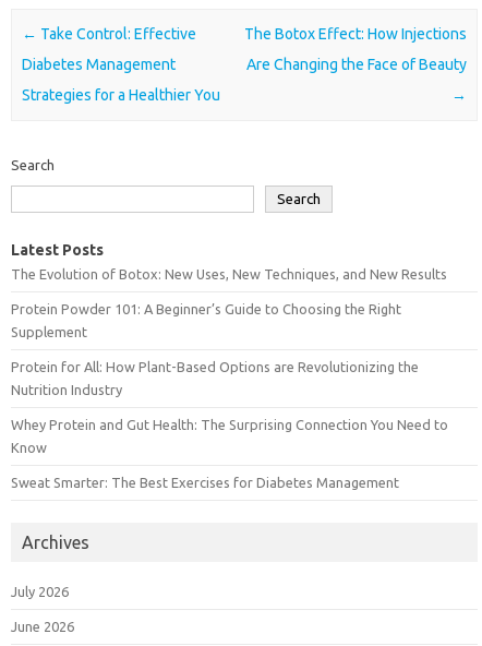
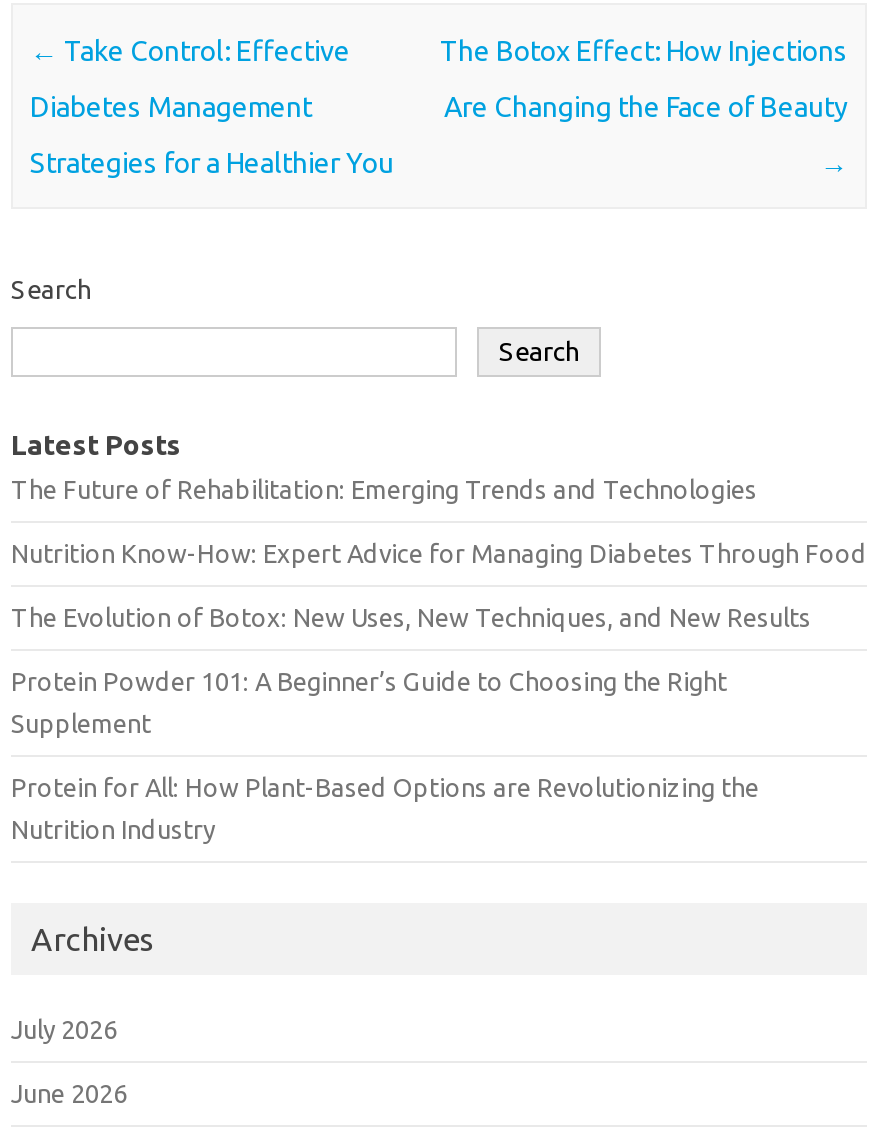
none -> [11,475,867,567] The Future of Rehabilitation: Emerging Trends and Technologies | Nutrition Know-How: Expert Advice for Managing Diabetes Through Food
moved [11,266,447,397] -> [11,603,811,843]: The Evolution of Botox: New Uses, New Techniques, and New Results | Protein Powder 101: A Beginner’s Guide to Choosing the Right | Supplement | Protein for All: How Plant-Based Options are Revolutionizing the | Nutrition Industry
[11,417,448,490] Whey Protein and Gut Health: The Surprising Connection You Need to | Know | Sweat Smarter: The Best Exercises for Diabetes Management -> none

